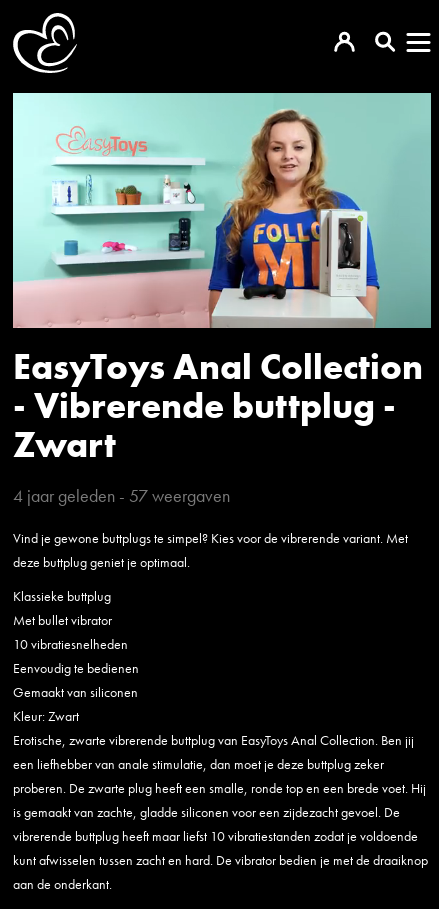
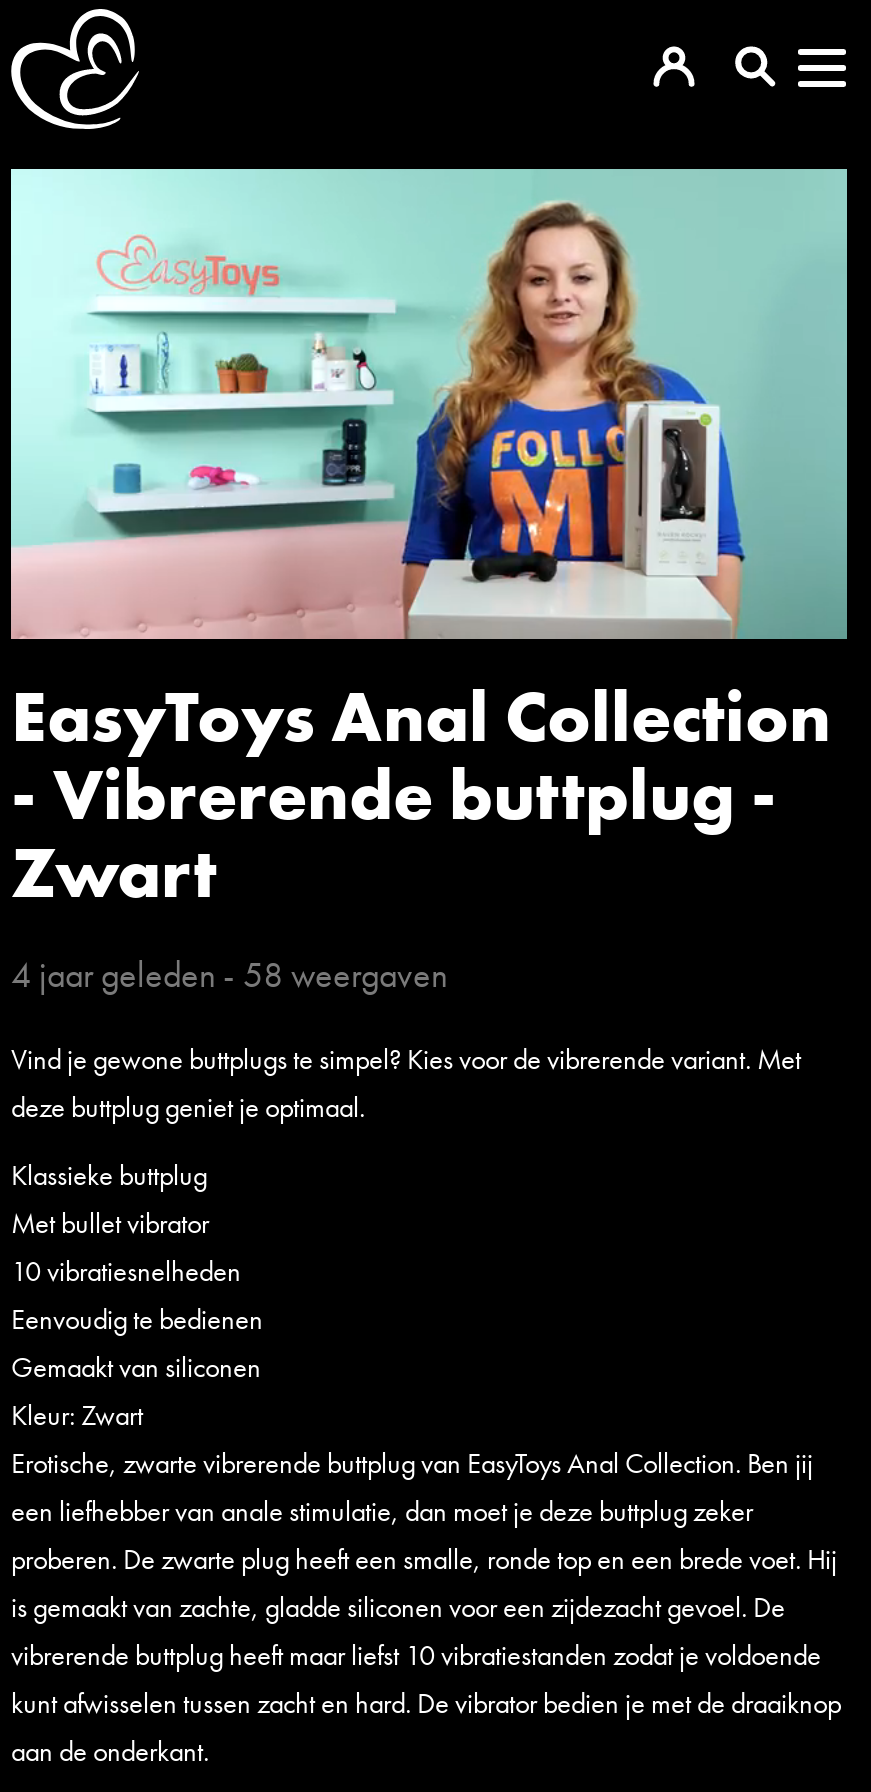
[13,484,230,507] 4 jaar geleden - 57 weergaven -> [11,951,447,997] 4 jaar geleden - 58 weergaven

